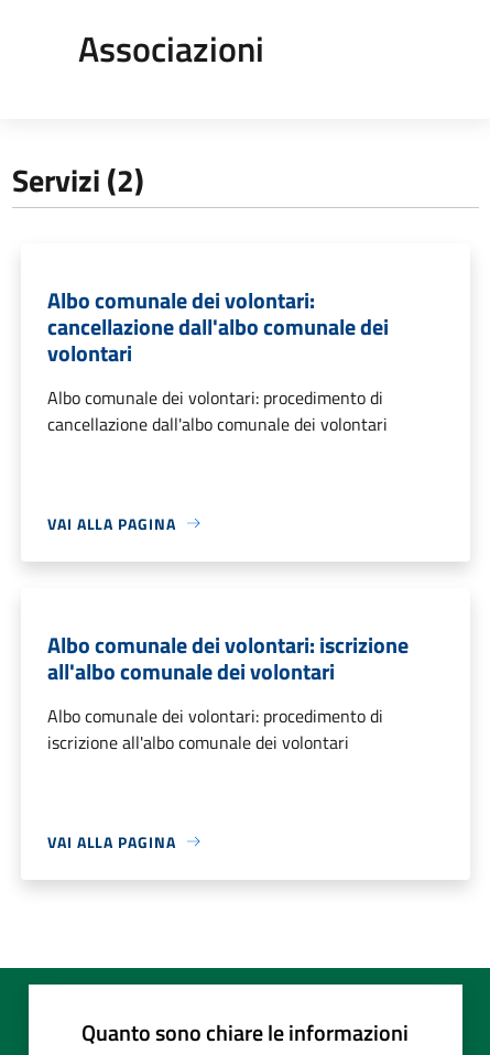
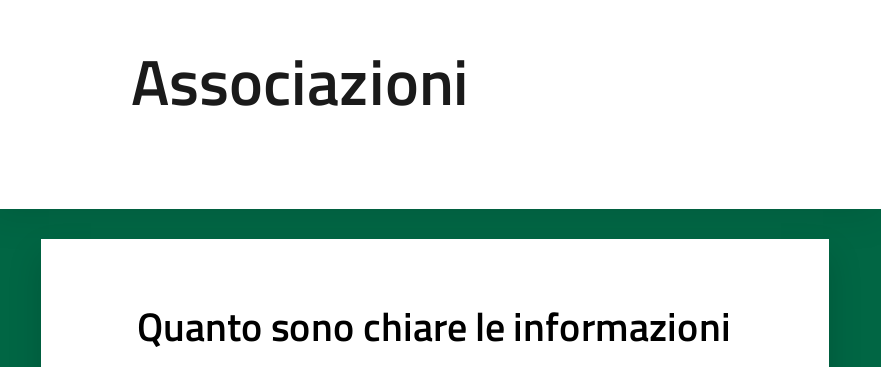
[12,156,389,437] Servizi (2) | Albo comunale dei volontari: | cancellazione dall'albo comunale dei | volontari | Albo comunale dei volontari: procedimento di | cancellazione dall'albo comunale dei volontari -> none
[47,512,176,535] VAI ALLA PAGINA -> none
[47,627,409,755] Albo comunale dei volontari: iscrizione | all'albo comunale dei volontari | Albo comunale dei volontari: procedimento di | iscrizione all'albo comunale dei volontari -> none
[47,830,176,853] VAI ALLA PAGINA -> none

